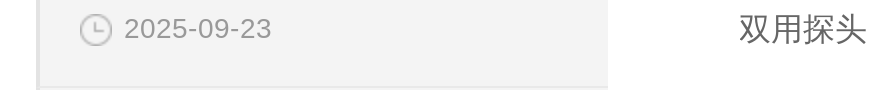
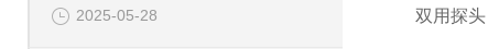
[124,13,272,45] 2025-09-23 -> [76,7,158,24] 2025-05-28

